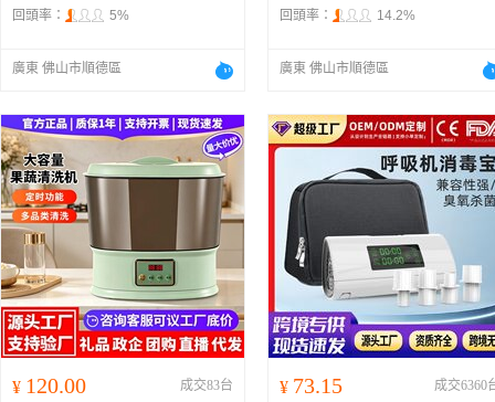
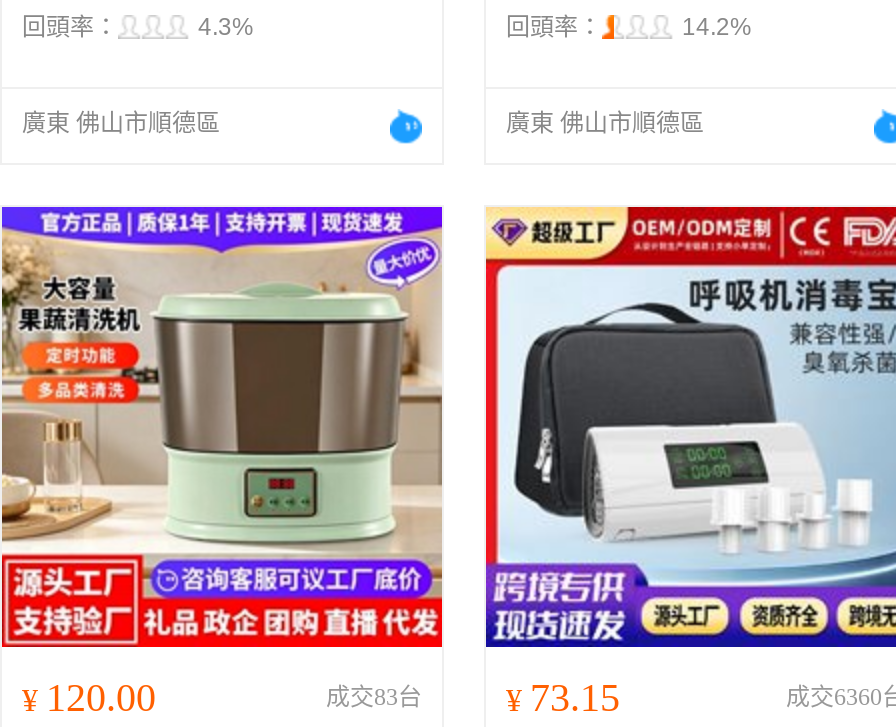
[109,8,129,23] 5% -> [198,13,254,41] 4.3%

